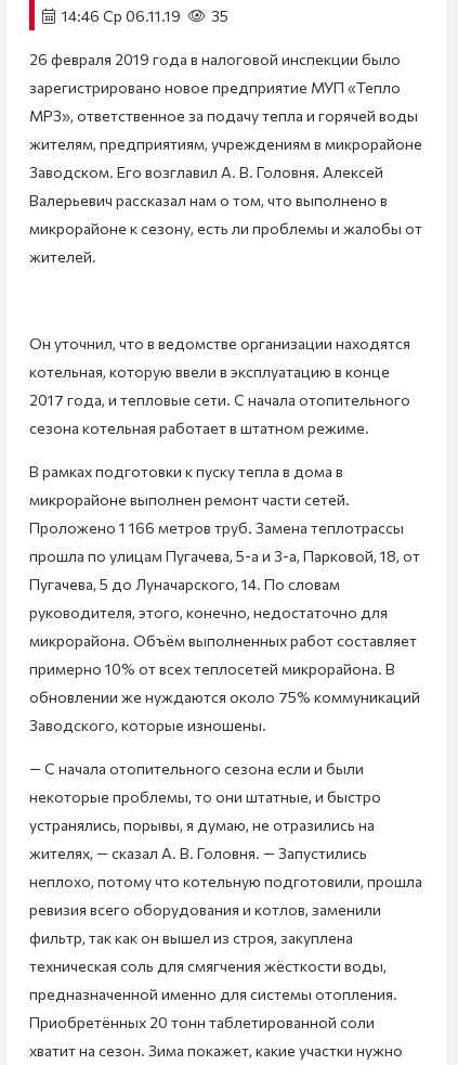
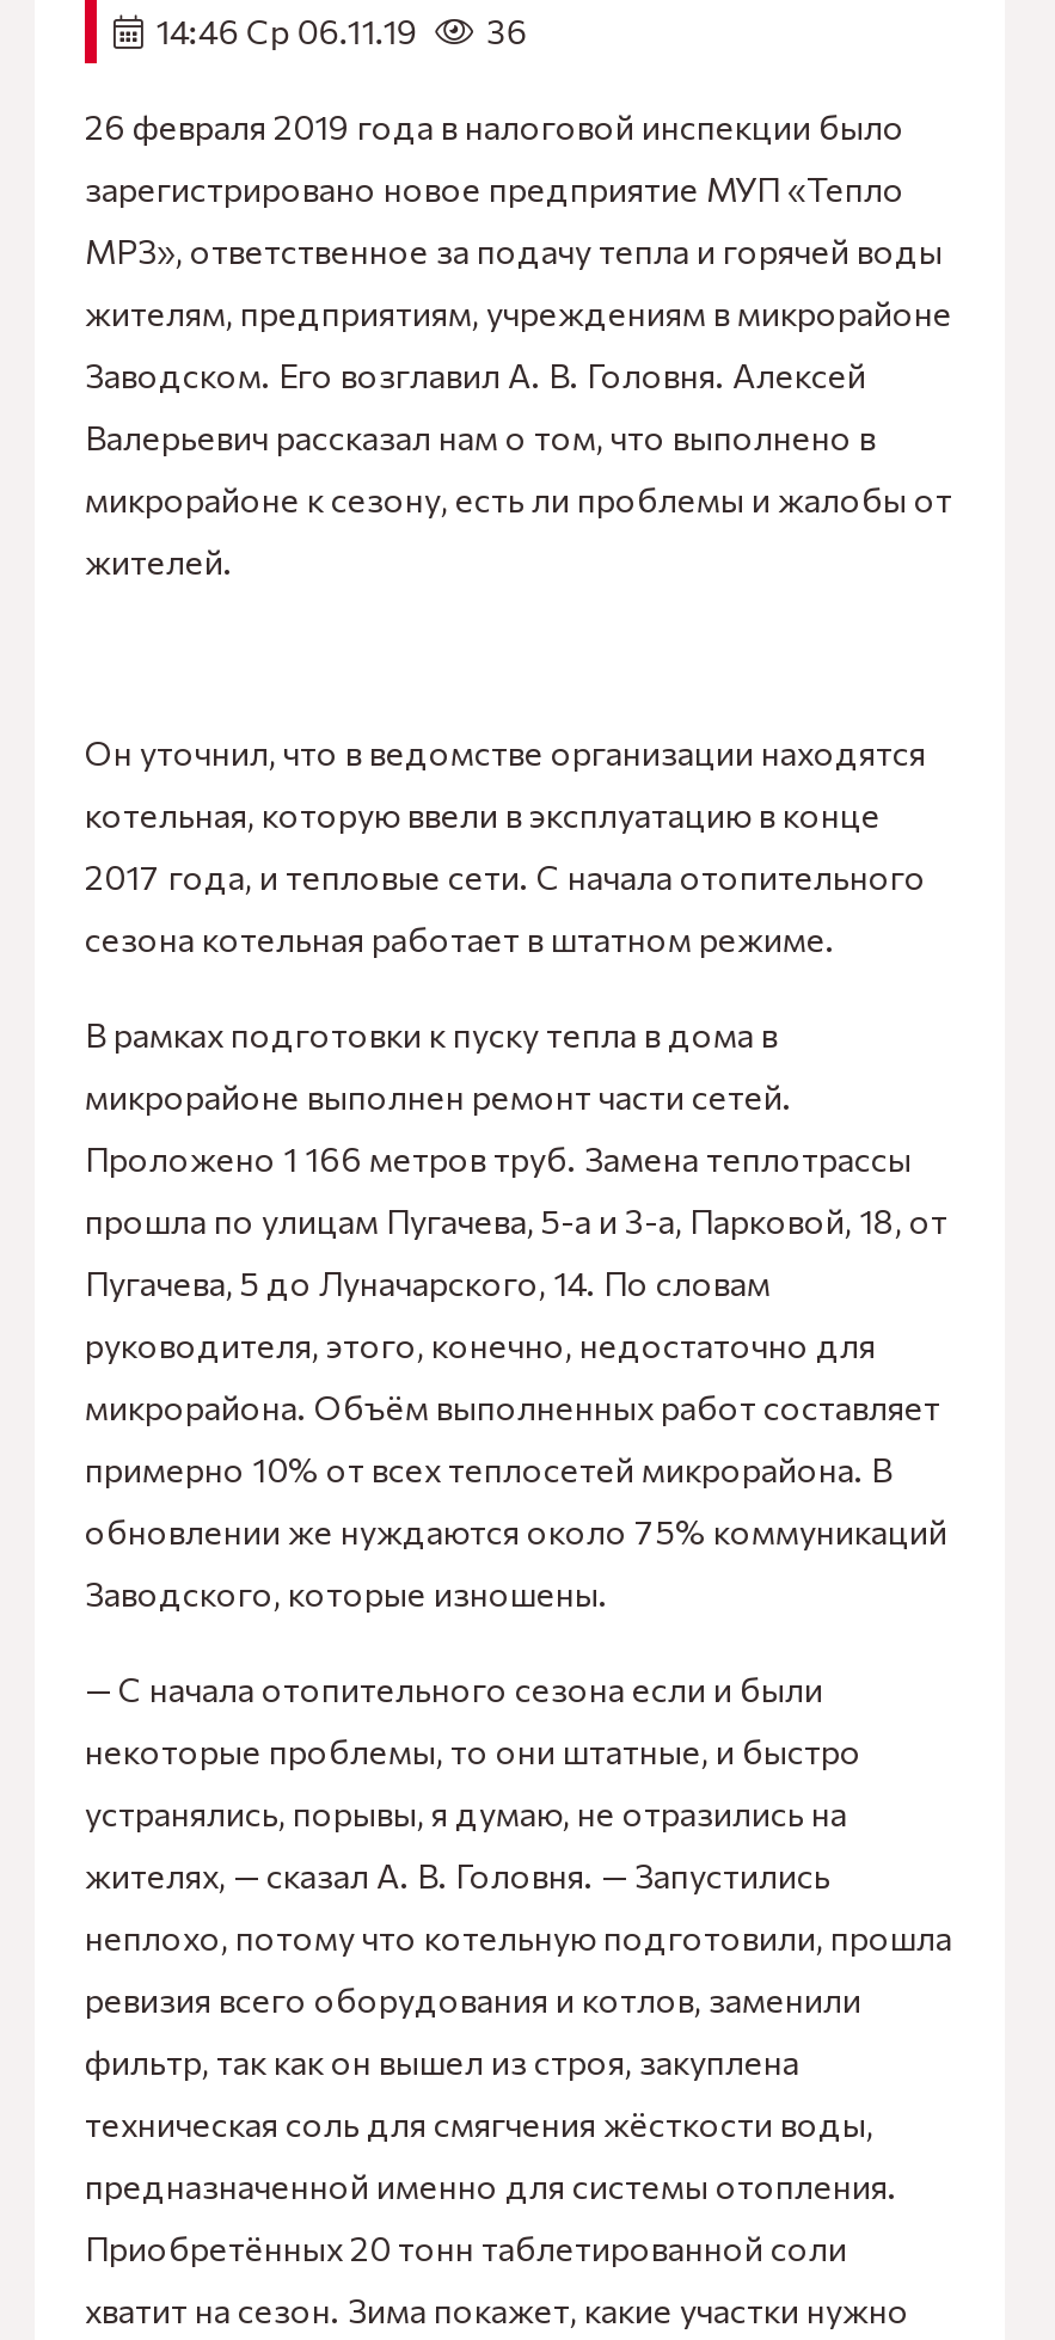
[61,7,229,25] 14:46 Ср 06.11.19 35 -> [156,11,527,51] 14:46 Ср 06.11.19 36

